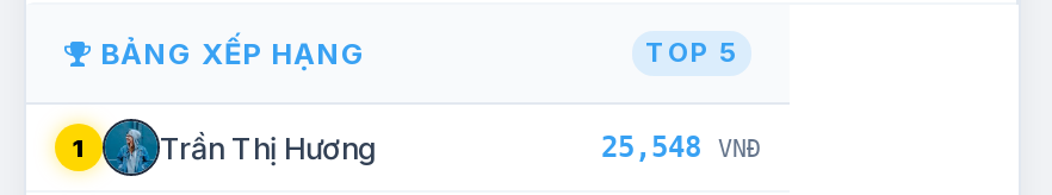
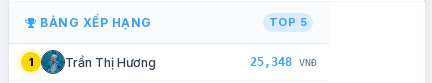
[601,130,761,163] 25,548 VNĐ -> [250,54,317,68] 25,348 VNĐ

